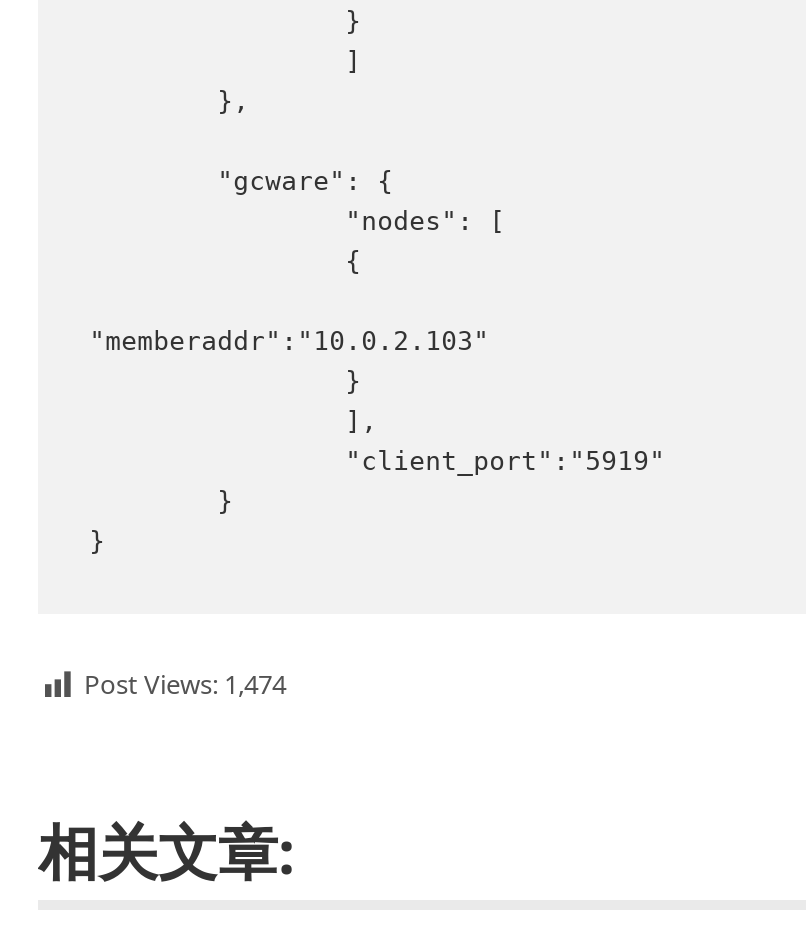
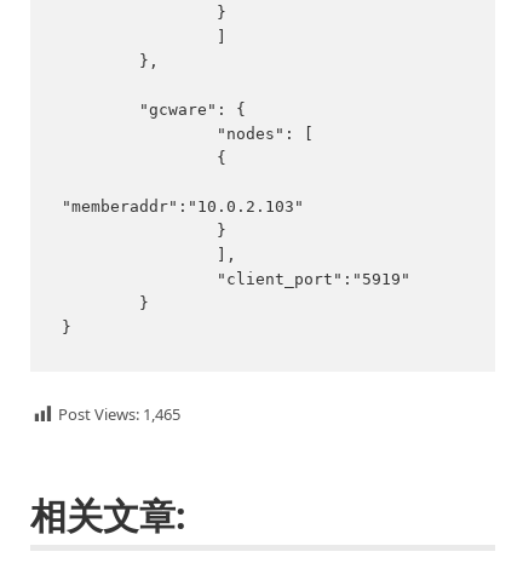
[84,666,286,702] Post Views: 1,474 -> [58,403,180,425] Post Views: 1,465

